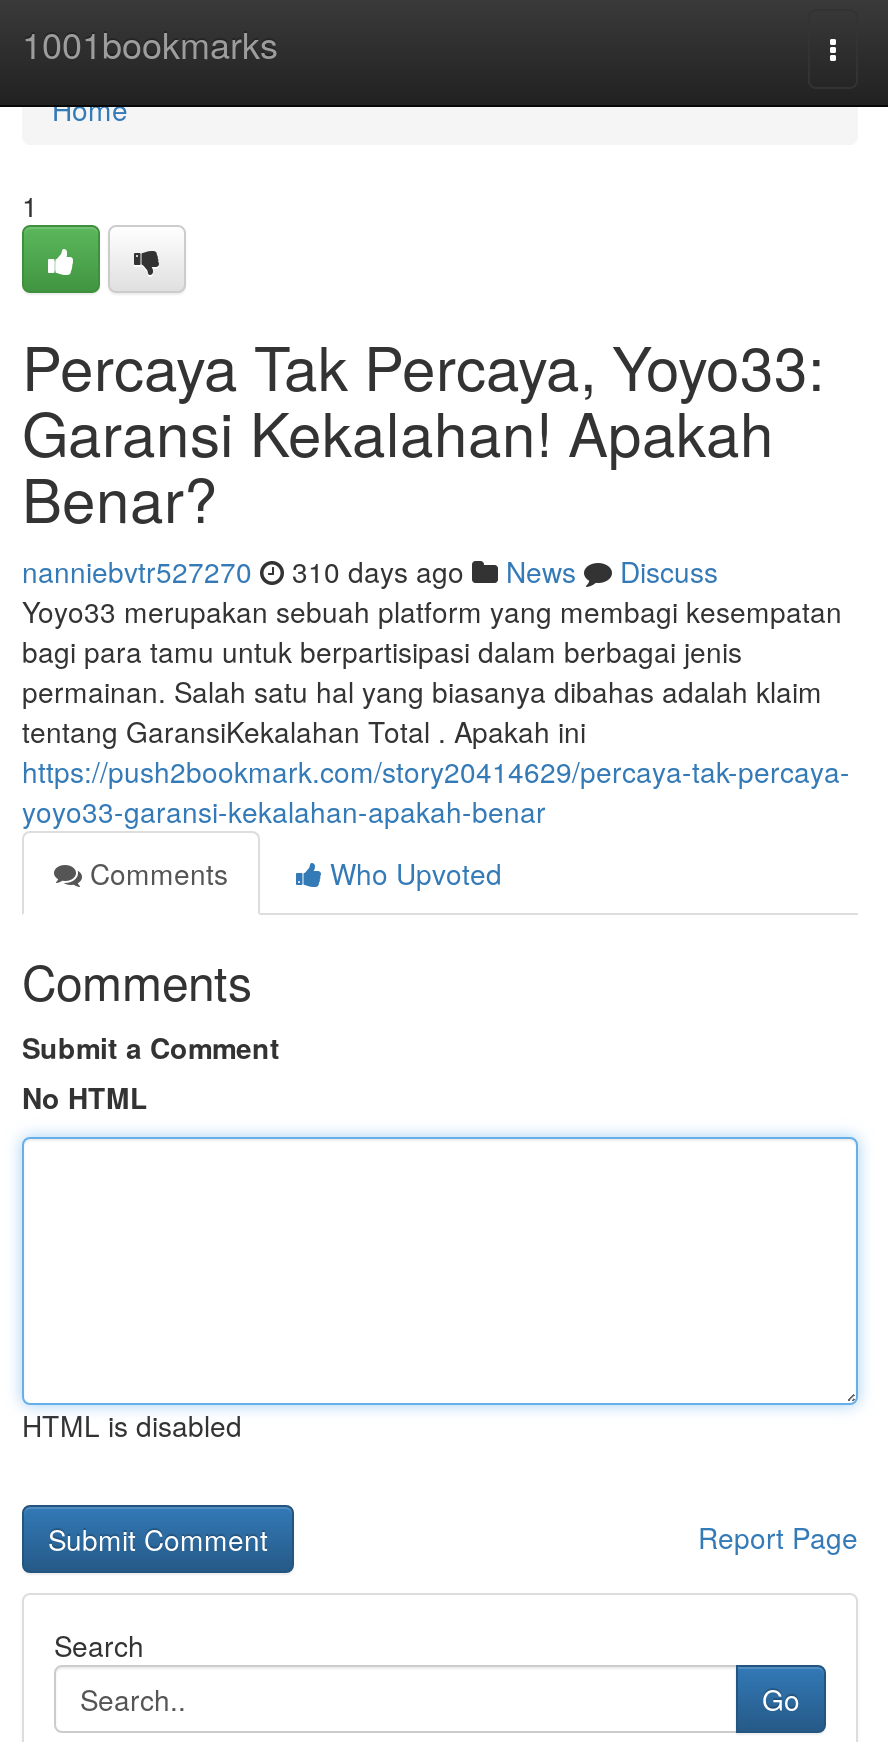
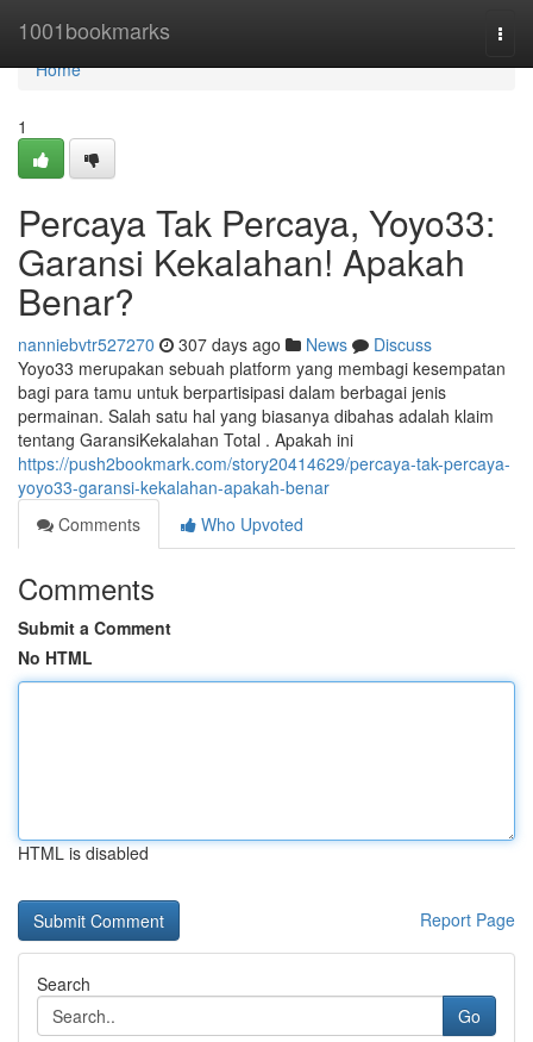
[22,551,718,591] nanniebvtr527270 310 days ago News Discuss -> [18,332,432,356] nanniebvtr527270 307 days ago News Discuss

